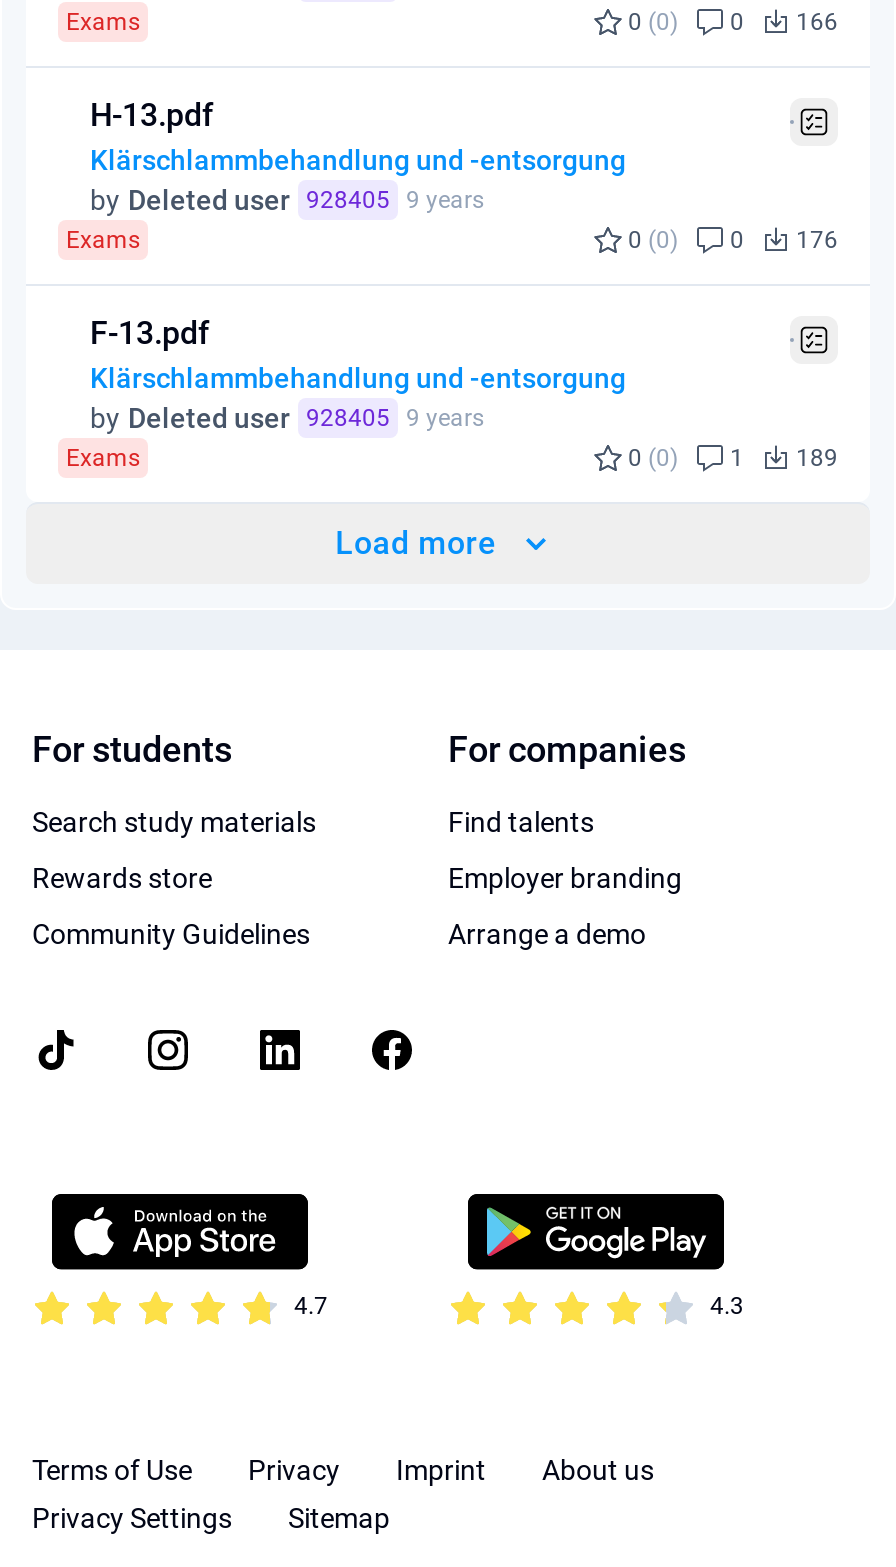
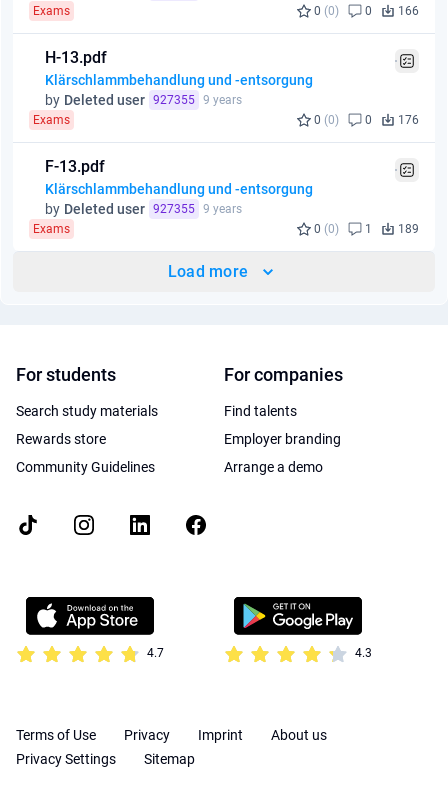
[90,184,484,216] by Deleted user 928405 9 years -> [45,92,242,108] by Deleted user 927355 9 years
[90,402,484,434] by Deleted user 928405 9 years -> [45,201,242,217] by Deleted user 927355 9 years

